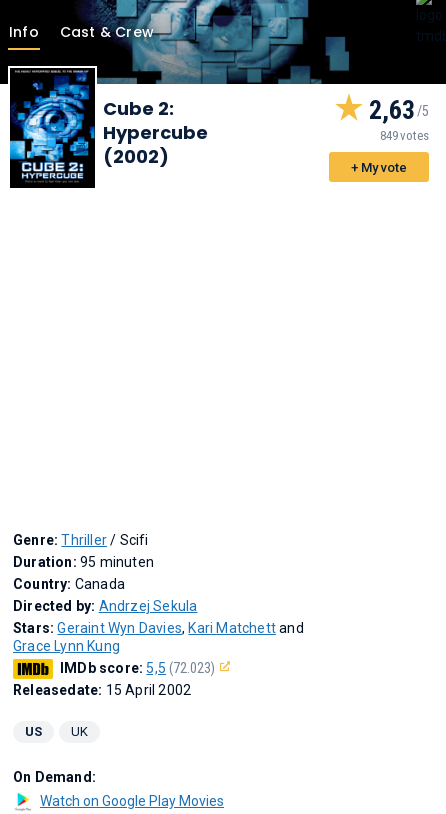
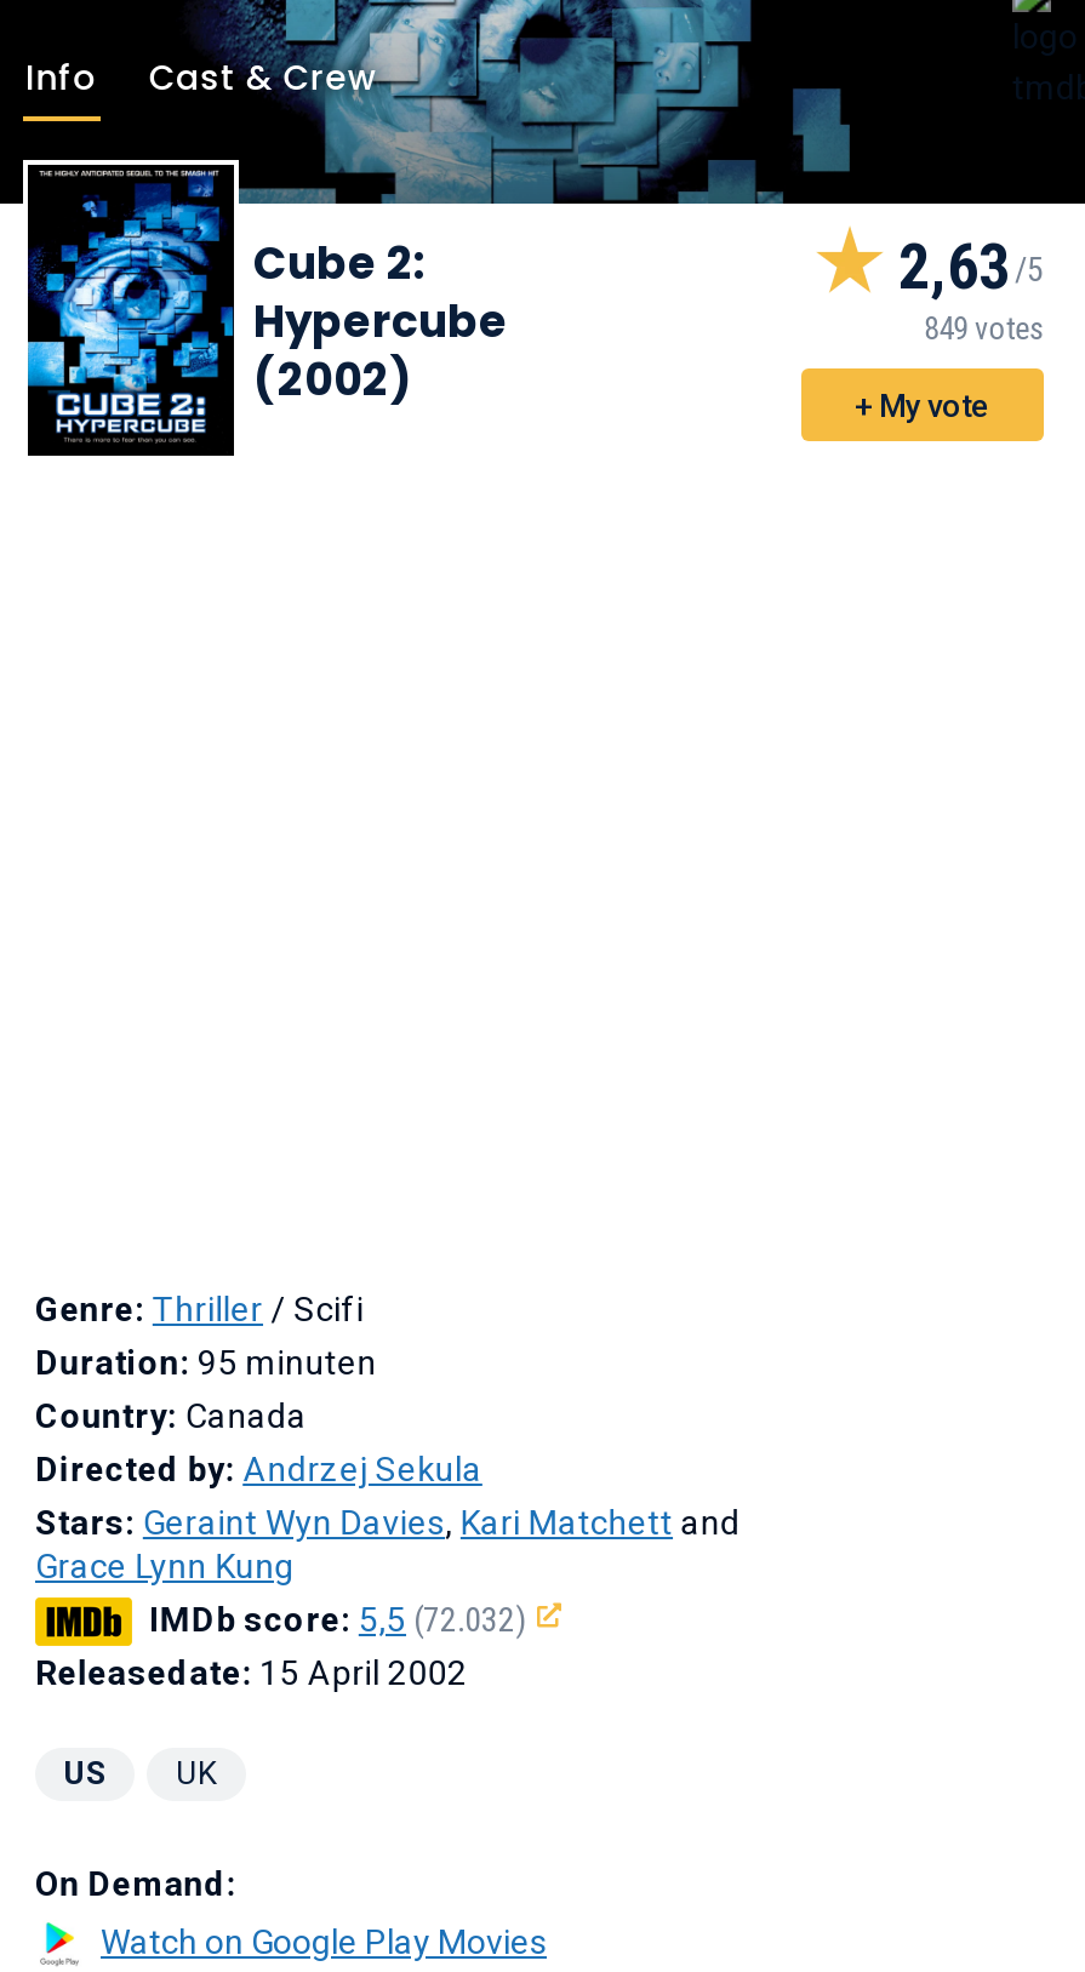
[60,660,215,676] IMDb score: 5,5 (72.023) -> [149,1599,525,1638] IMDb score: 5,5 (72.032)

